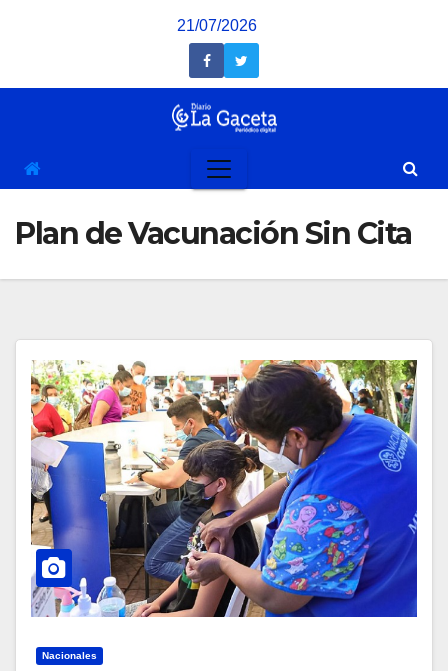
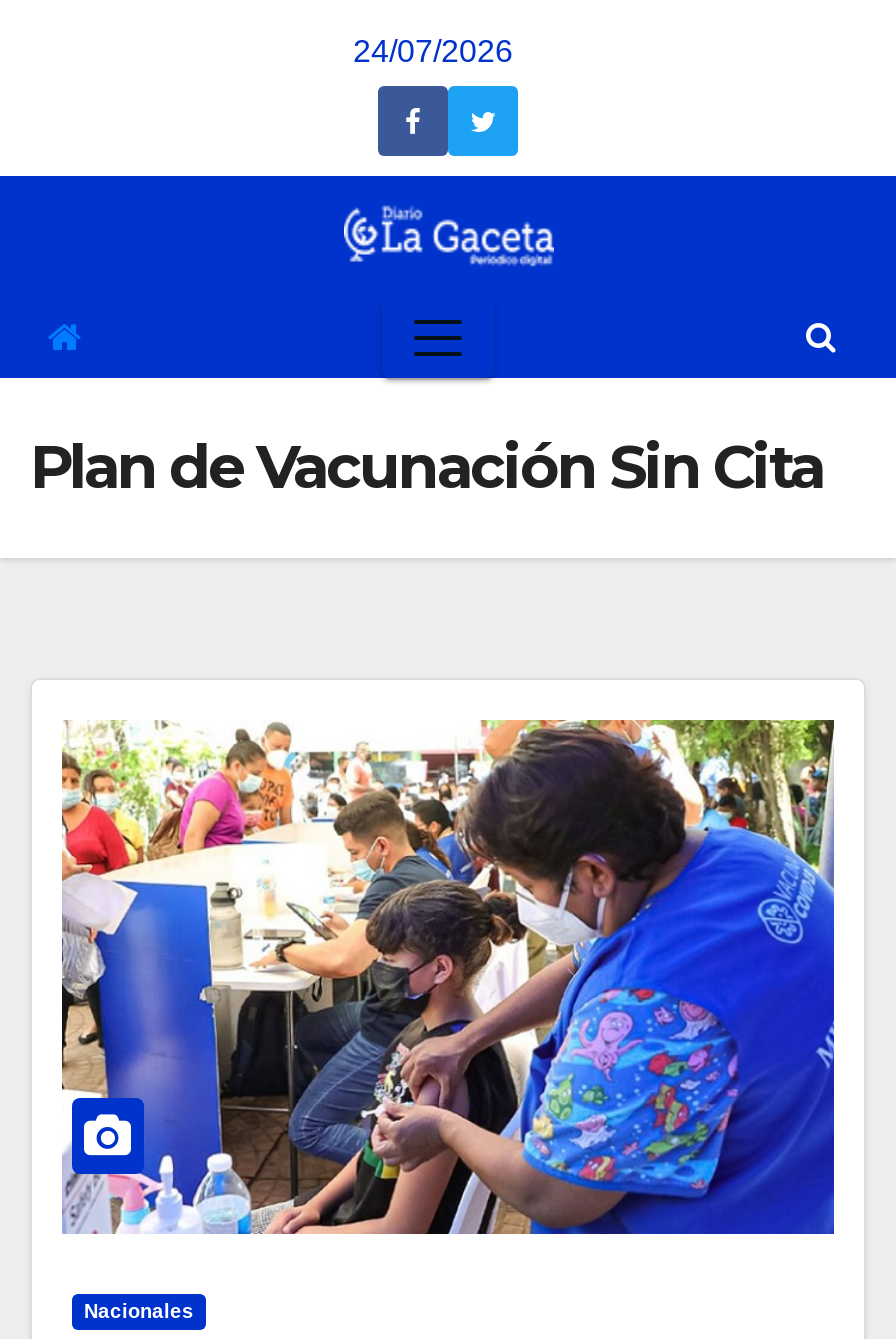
[176,17,256,34] 21/07/2026 -> [353,34,513,68] 24/07/2026

